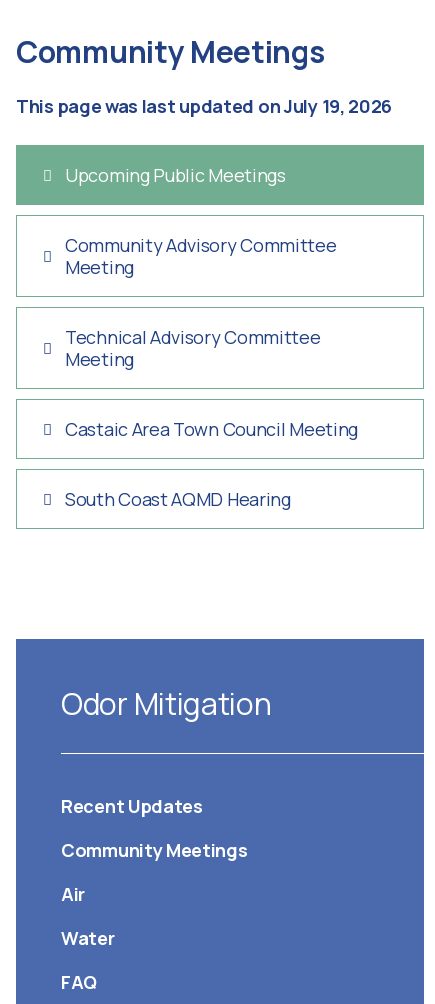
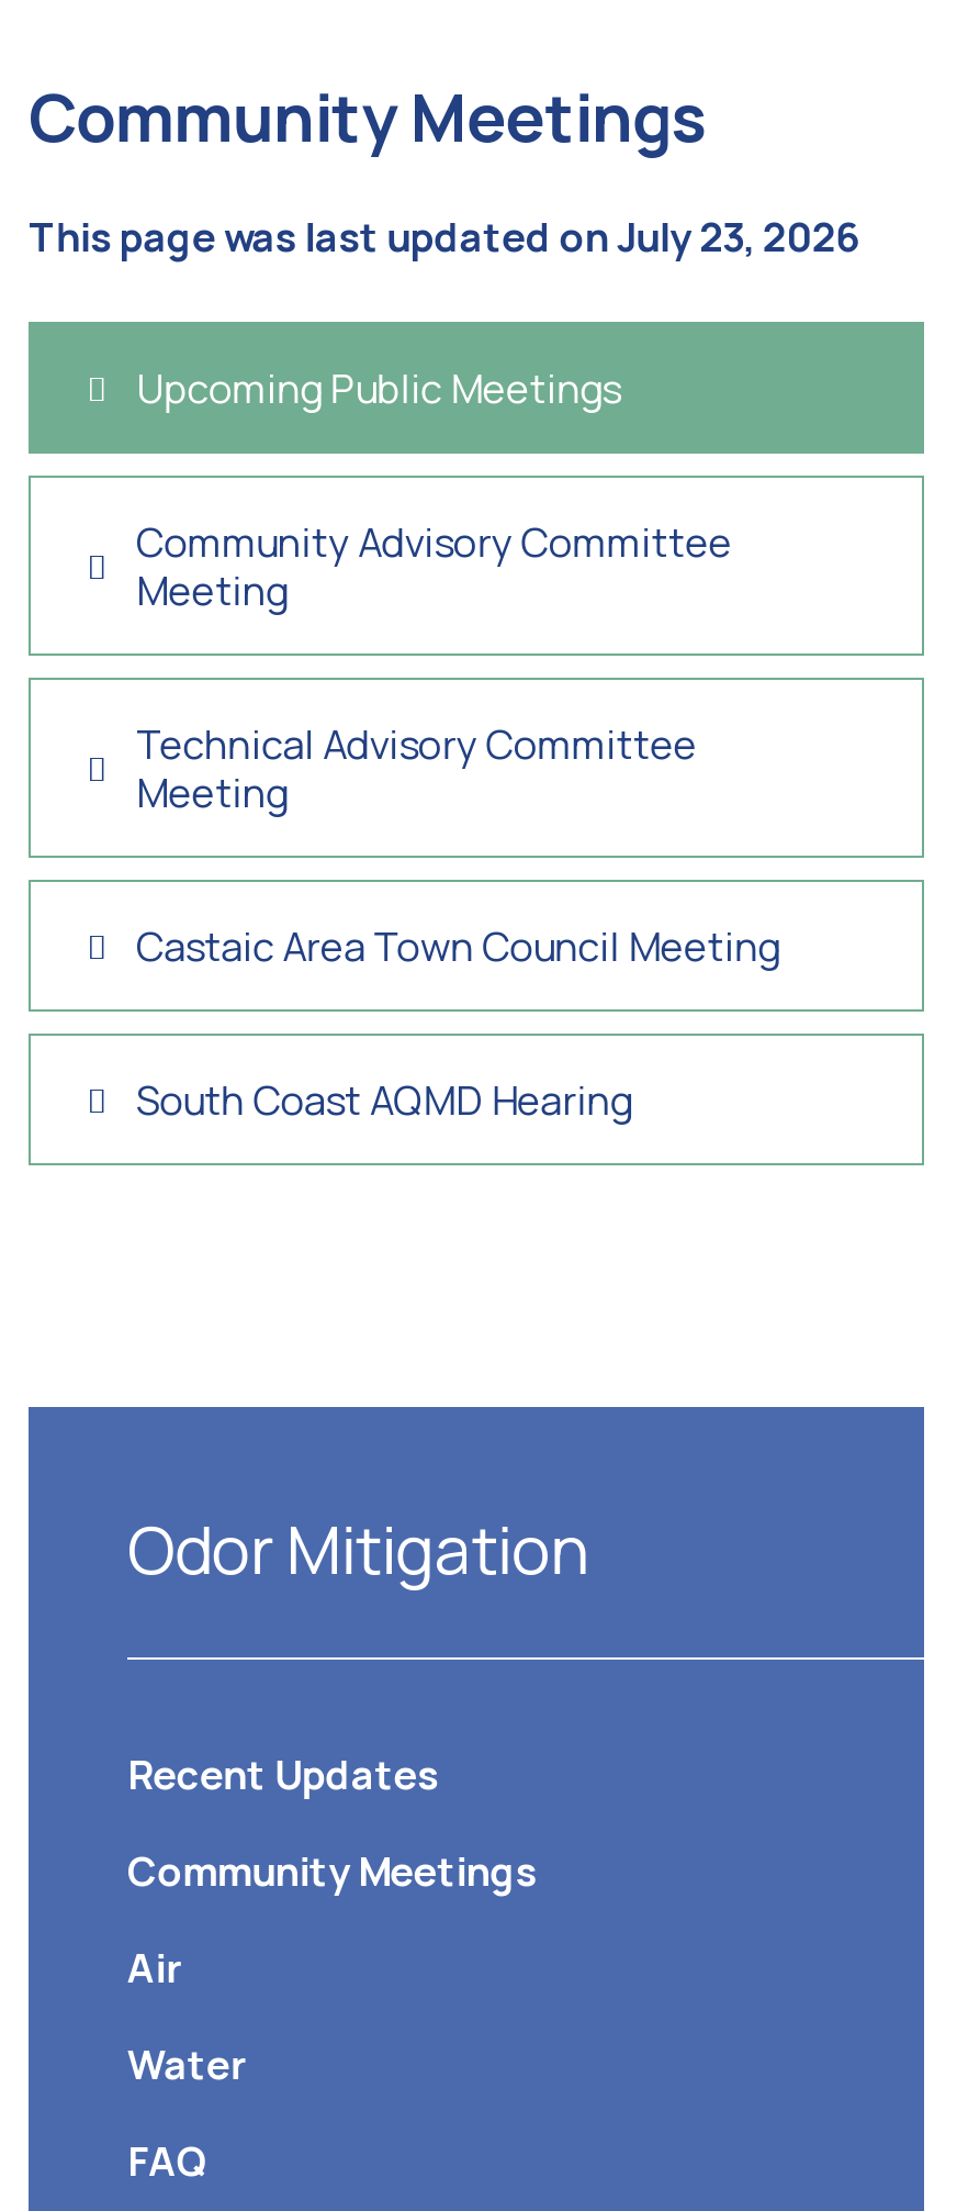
[16,94,392,118] This page was last updated on July 19, 2026 -> [29,210,858,262] This page was last updated on July 23, 2026

